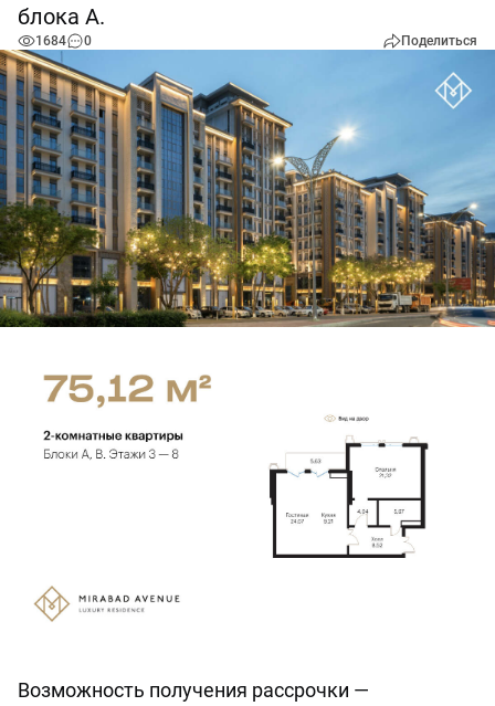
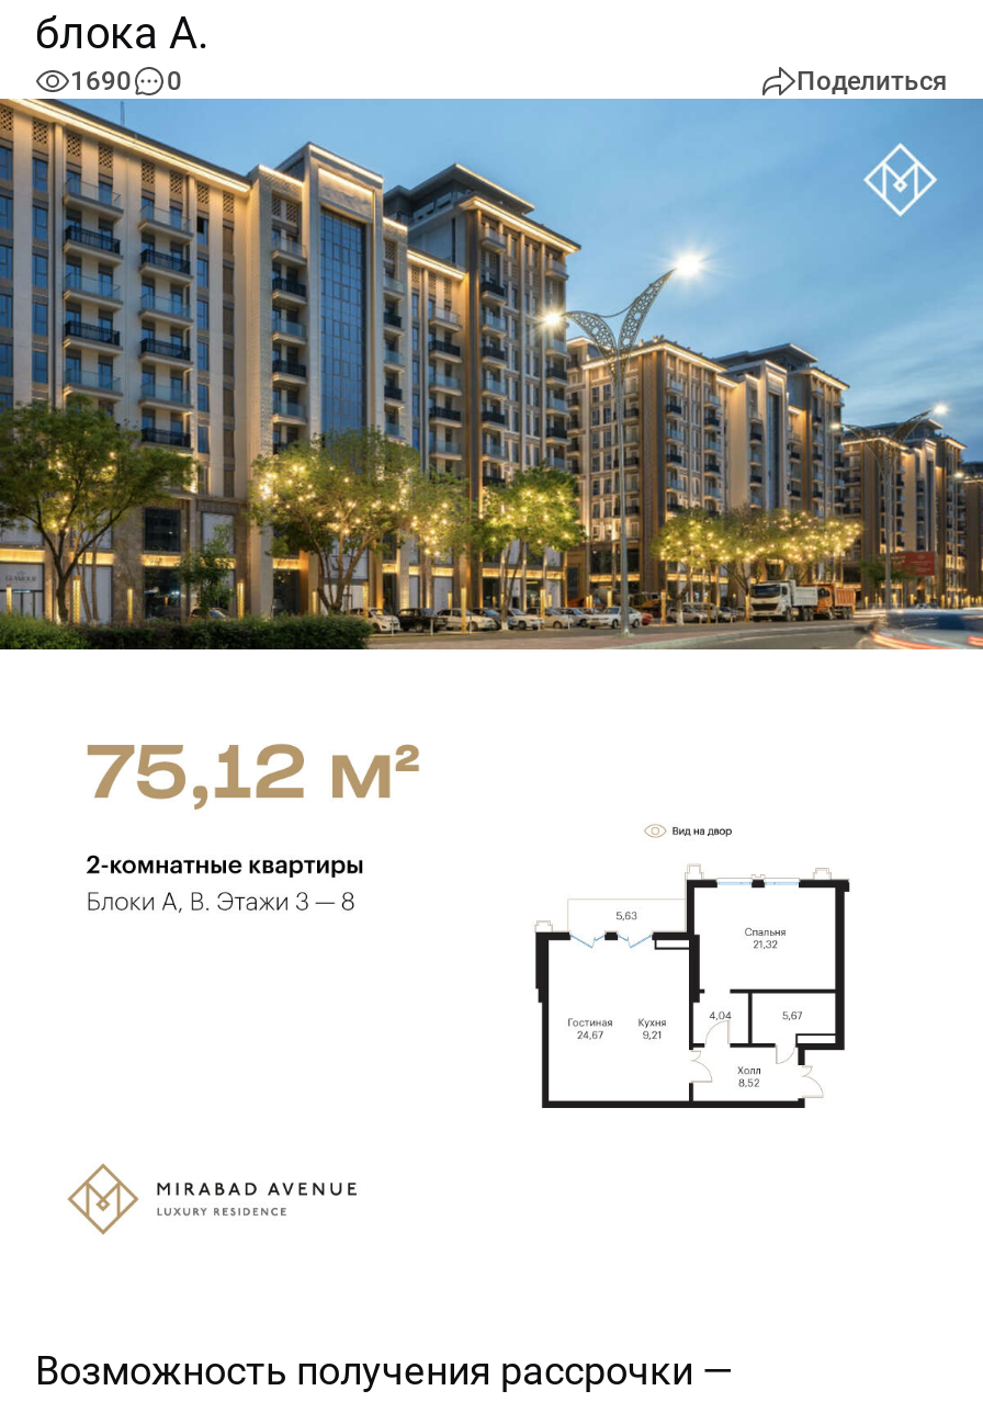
[35,33,92,49] 1684 0 -> [70,66,182,97] 1690 0

